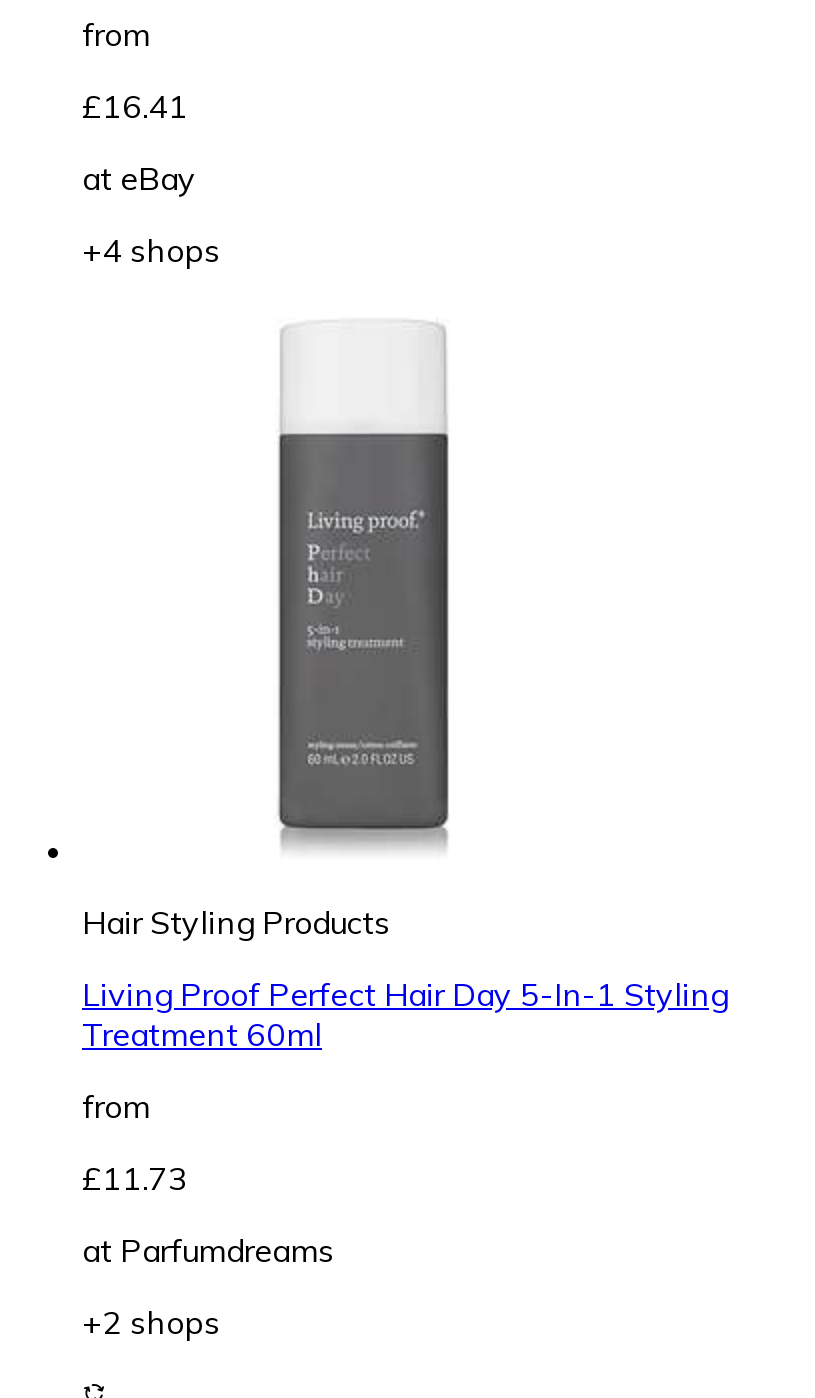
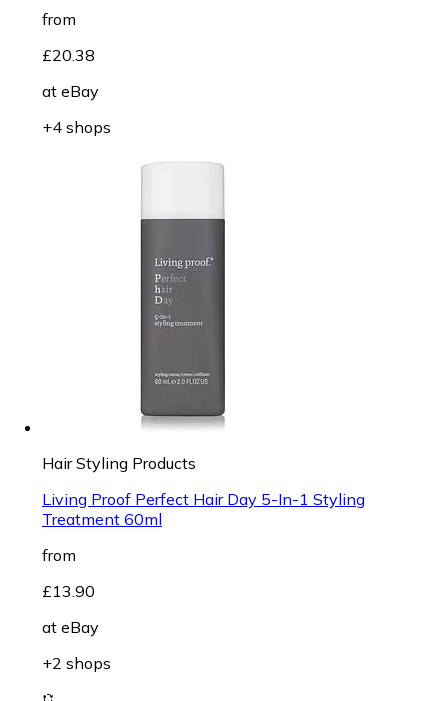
[82,86,188,126] £16.41 -> [42,45,95,65] £20.38
[82,1158,188,1198] £11.73 -> [42,581,95,601] £13.90
[82,1230,334,1270] at Parfumdreams -> [42,617,99,637] at eBay

